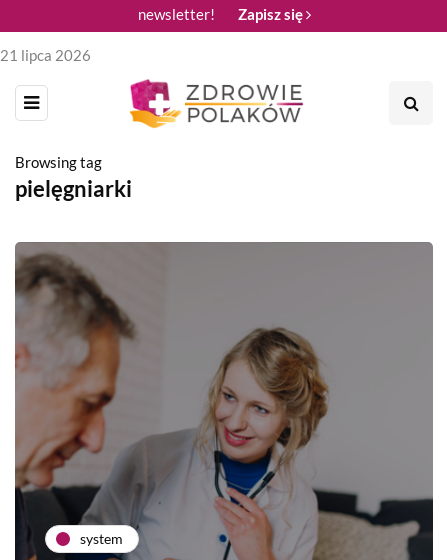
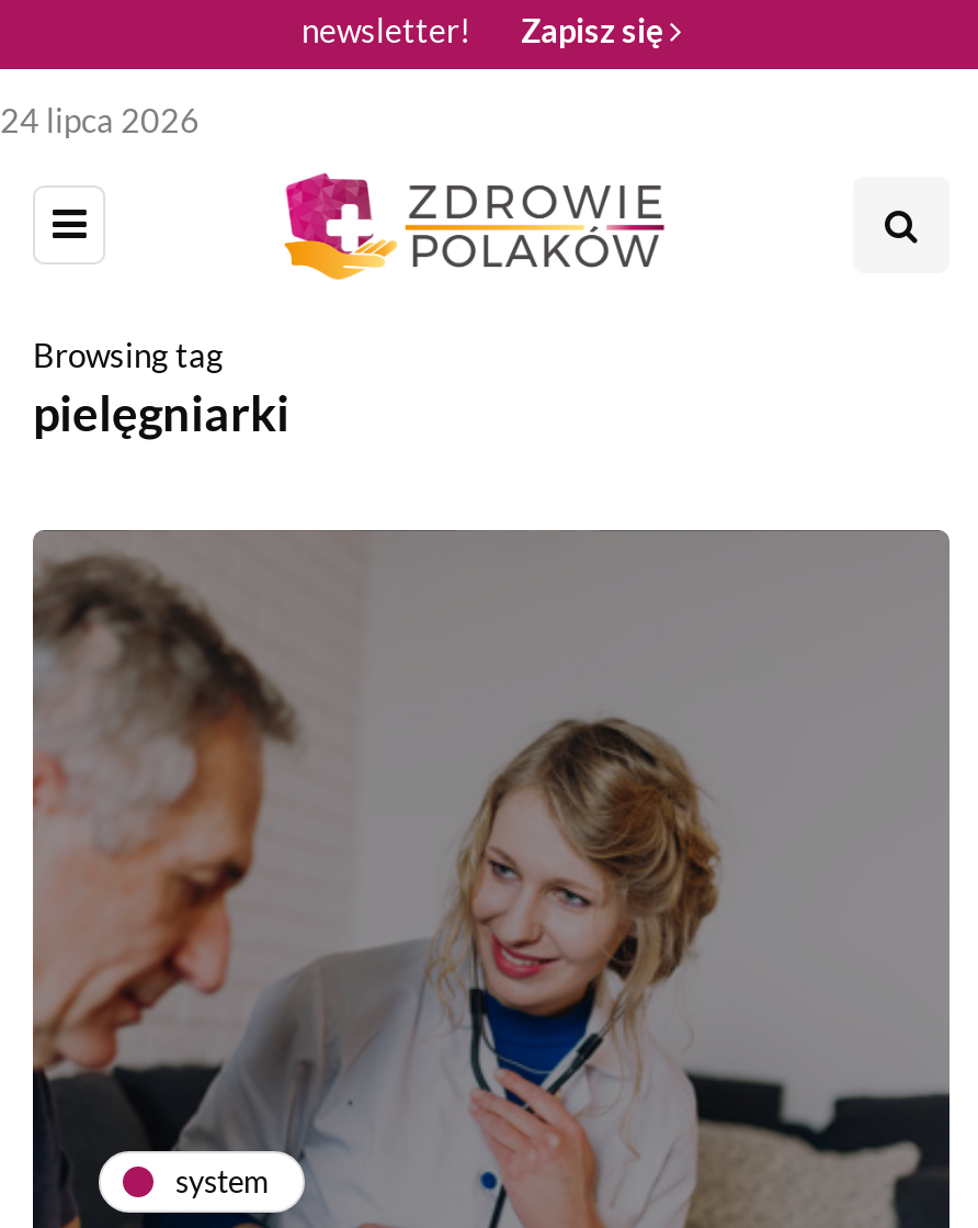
[0,46,91,64] 21 lipca 2026 -> [0,100,200,139] 24 lipca 2026

